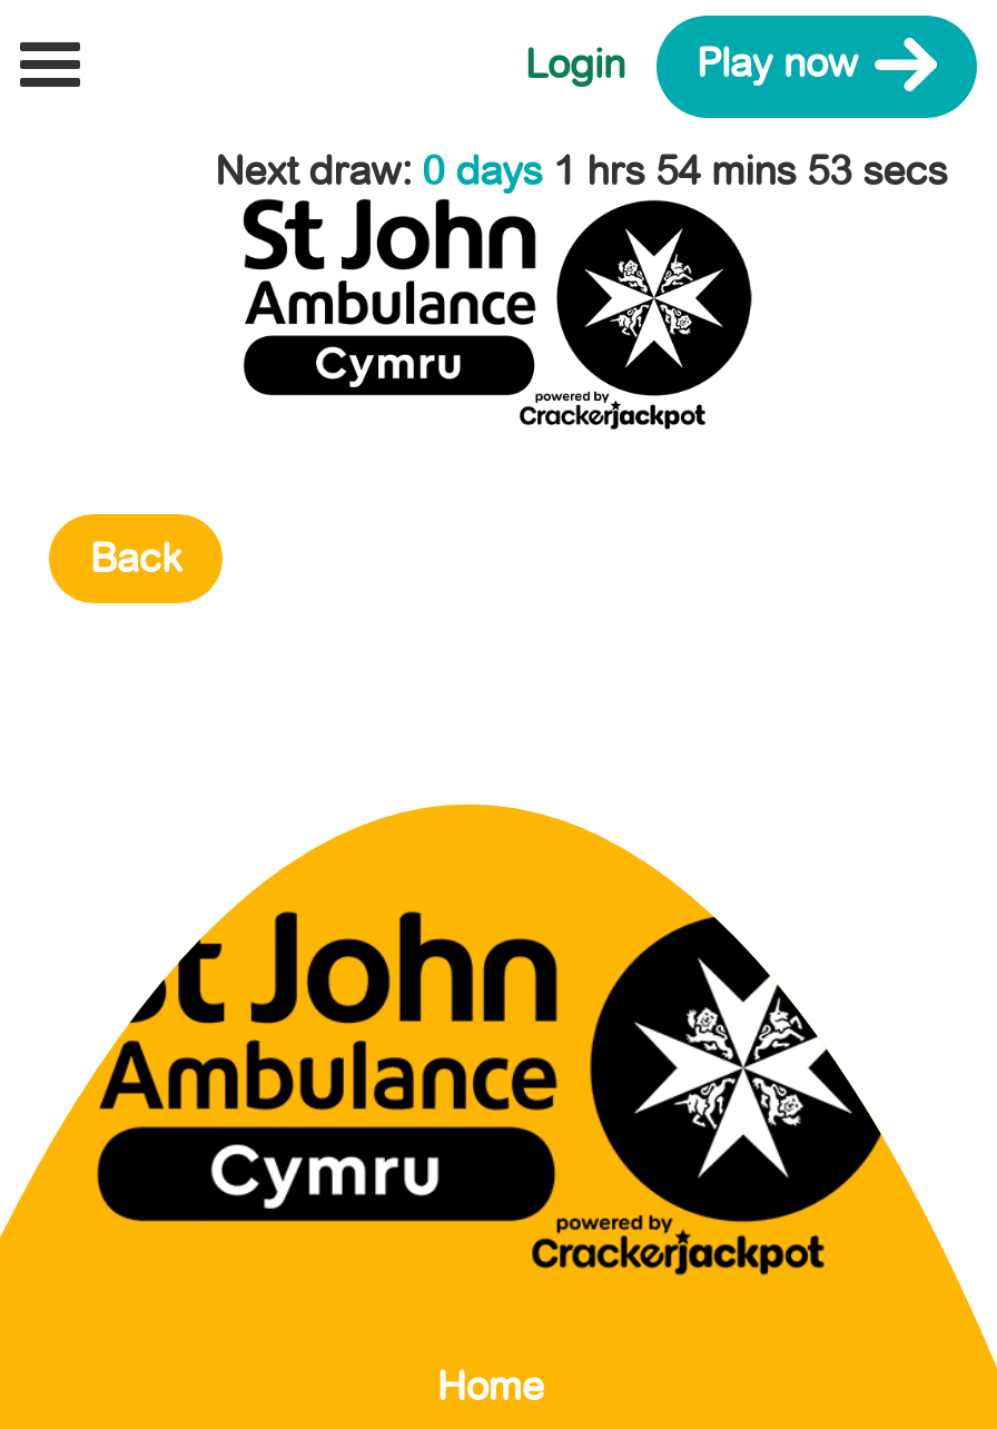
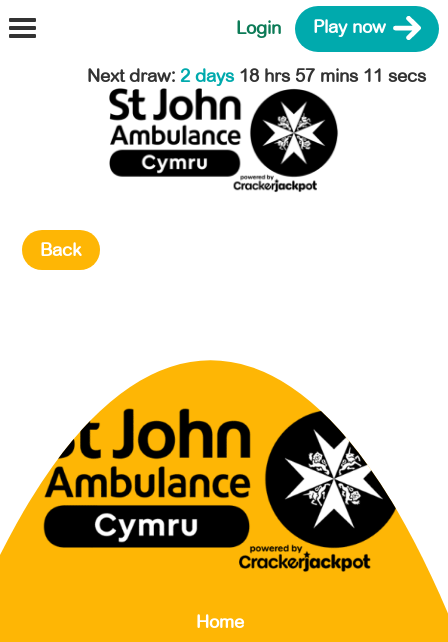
[215,146,947,195] Next draw: 0 days 1 hrs 54 mins 53 secs -> [87,65,426,87] Next draw: 2 days 18 hrs 57 mins 11 secs

